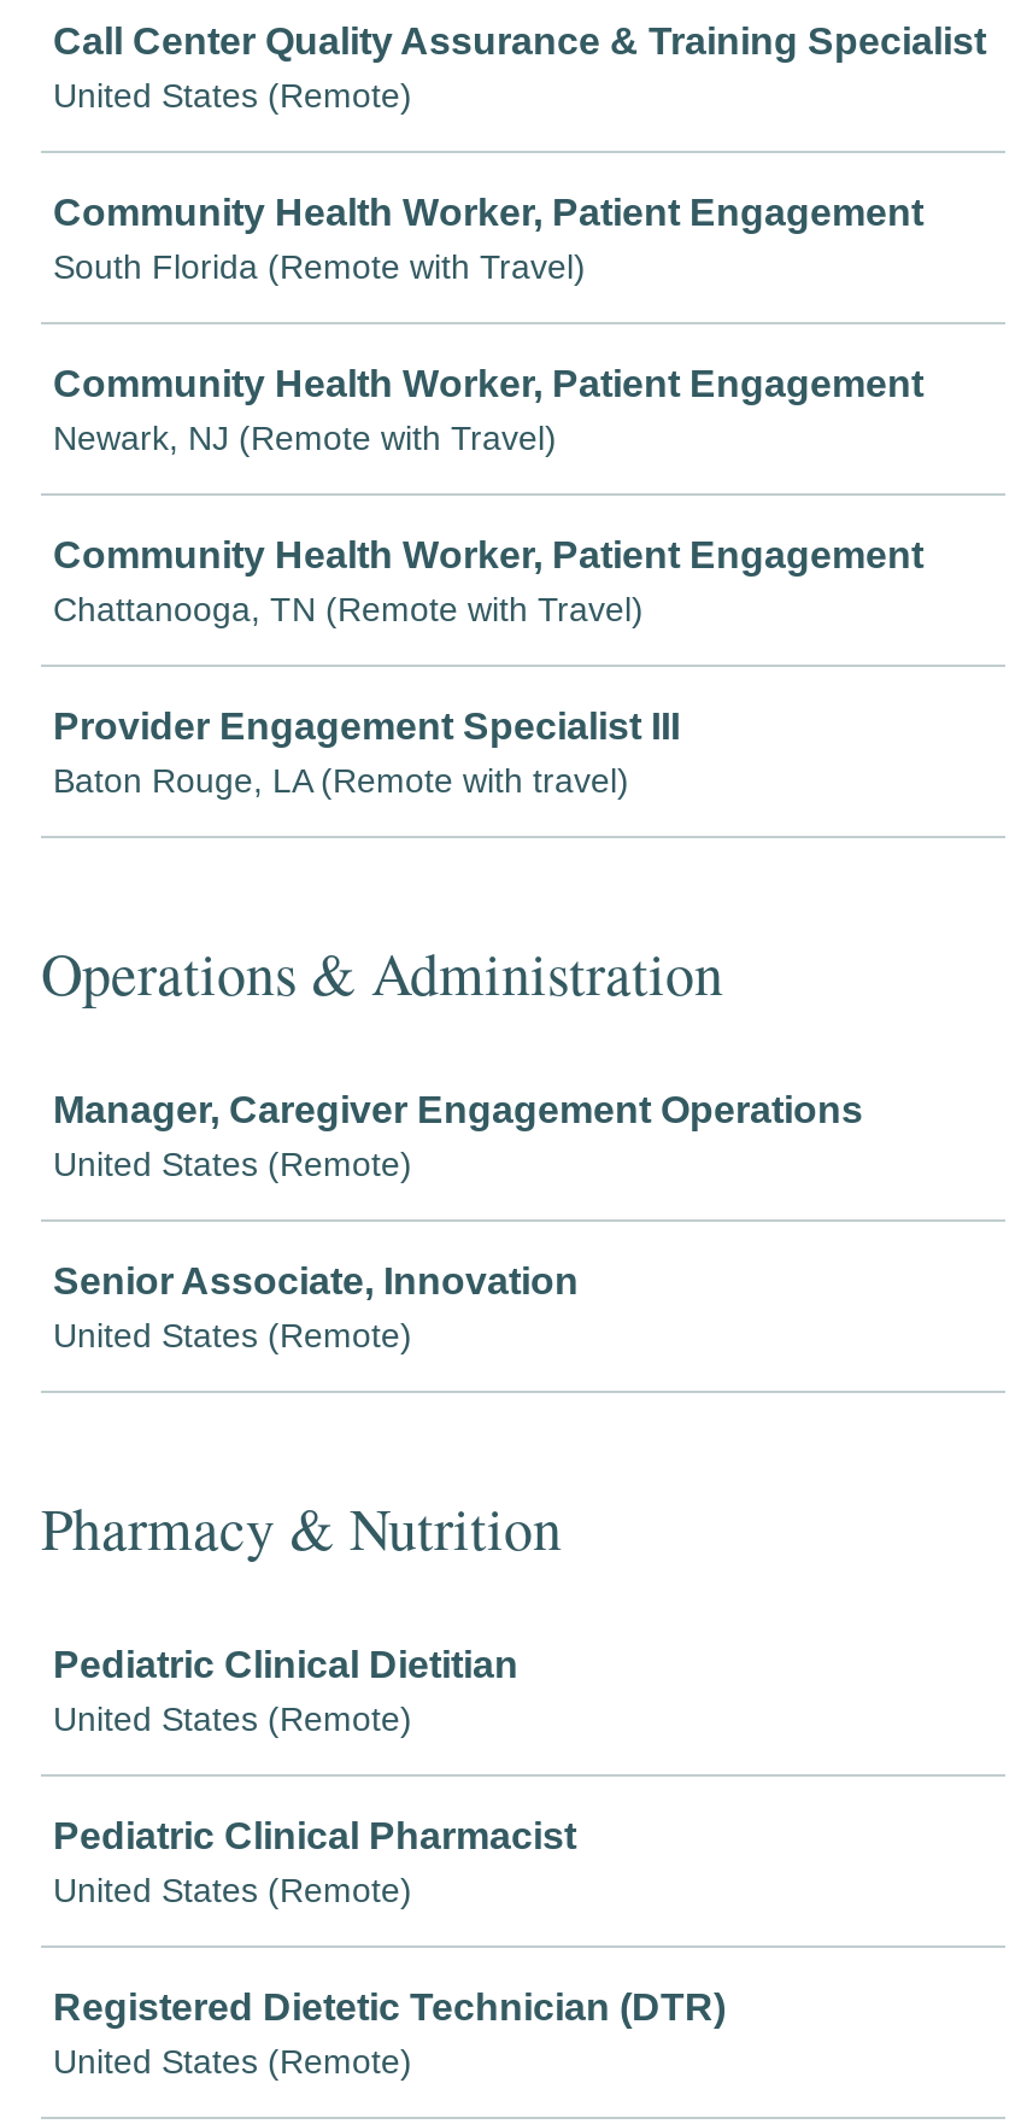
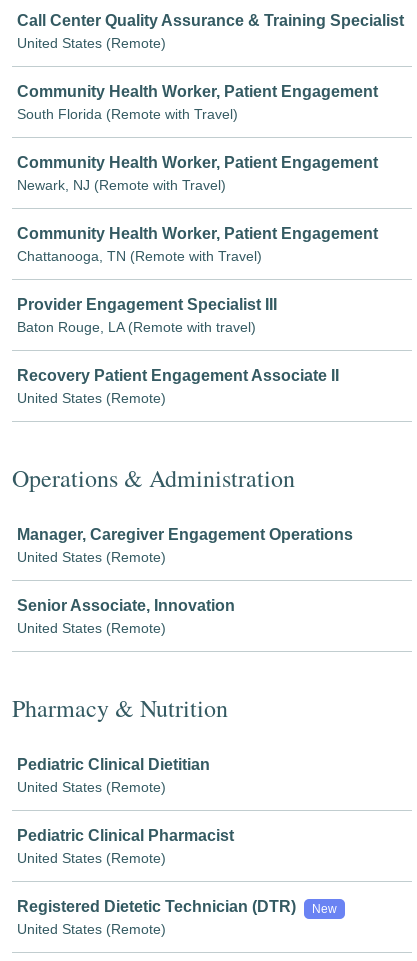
none -> [17,367,339,406] Recovery Patient Engagement Associate II | United States (Remote)
none -> [312,902,337,916] New

